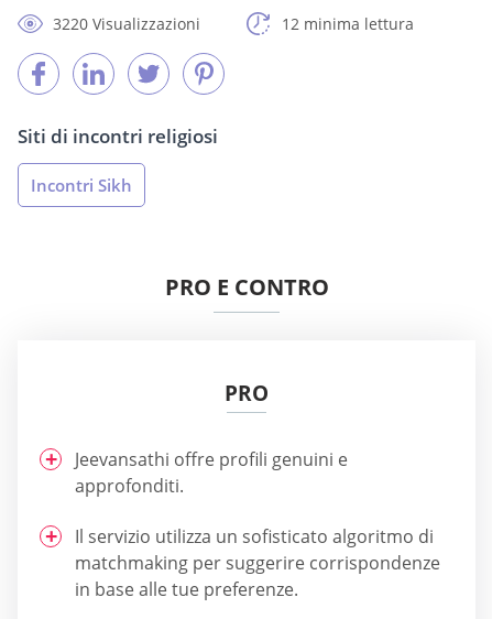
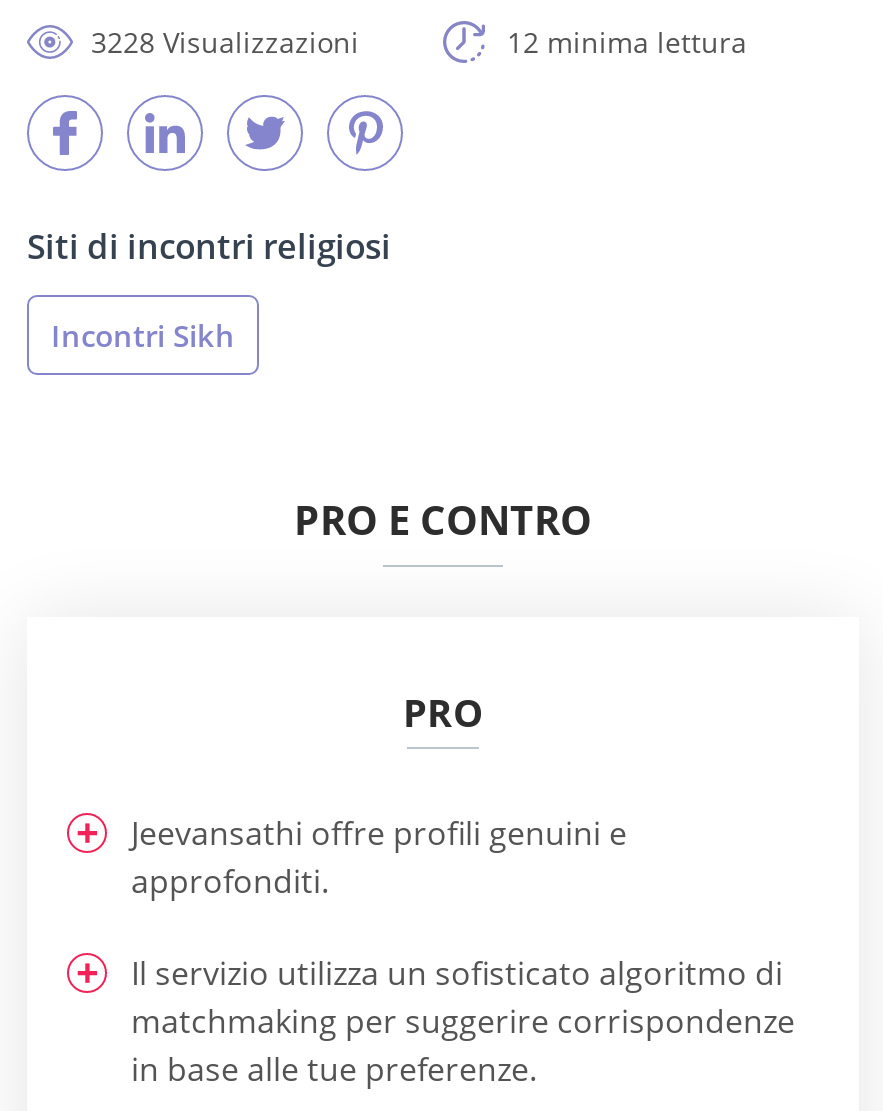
[53,13,200,34] 3220 Visualizzazioni -> [91,23,359,61] 3228 Visualizzazioni

